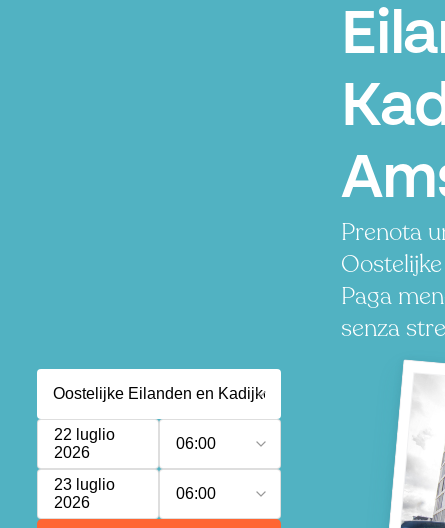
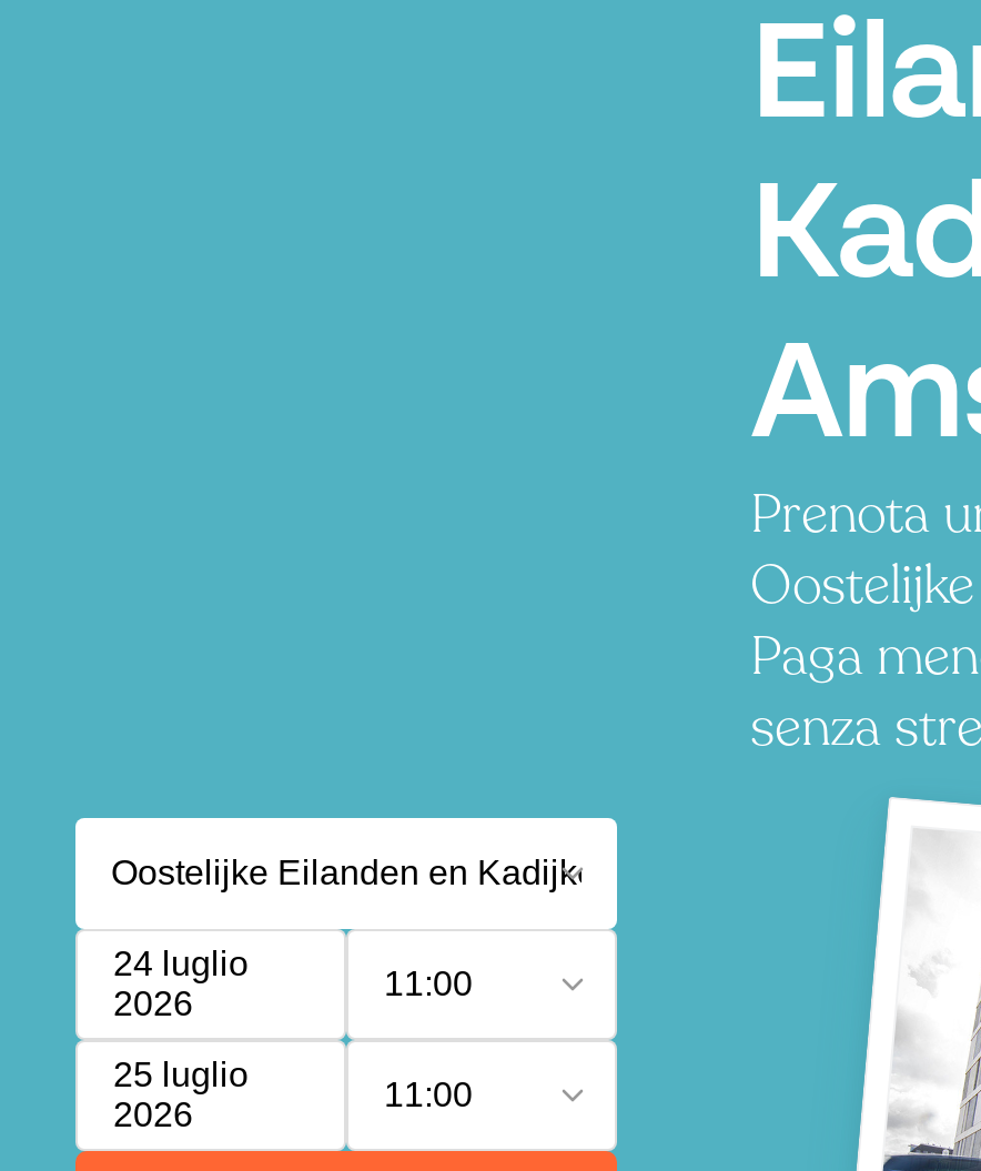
[54,426,115,443] 22 luglio -> [113,945,249,982] 24 luglio
[176,435,216,452] 06:00 -> [384,965,473,1002] 11:00
[54,476,115,493] 23 luglio -> [113,1056,249,1093] 25 luglio
[176,485,216,502] 06:00 -> [384,1076,473,1113] 11:00

